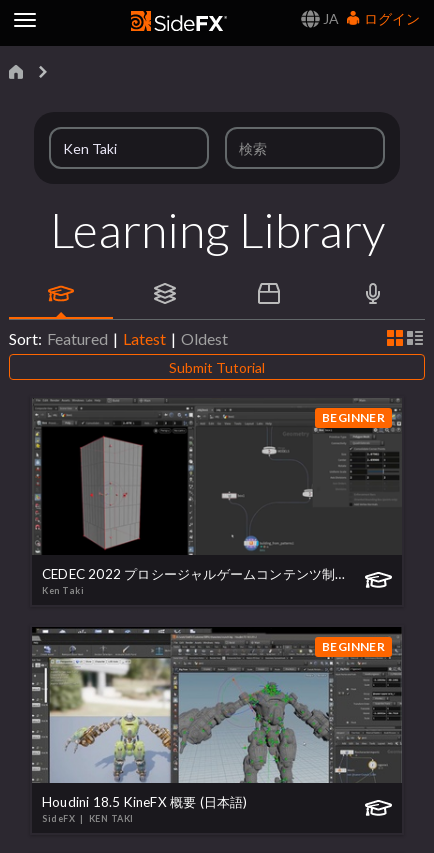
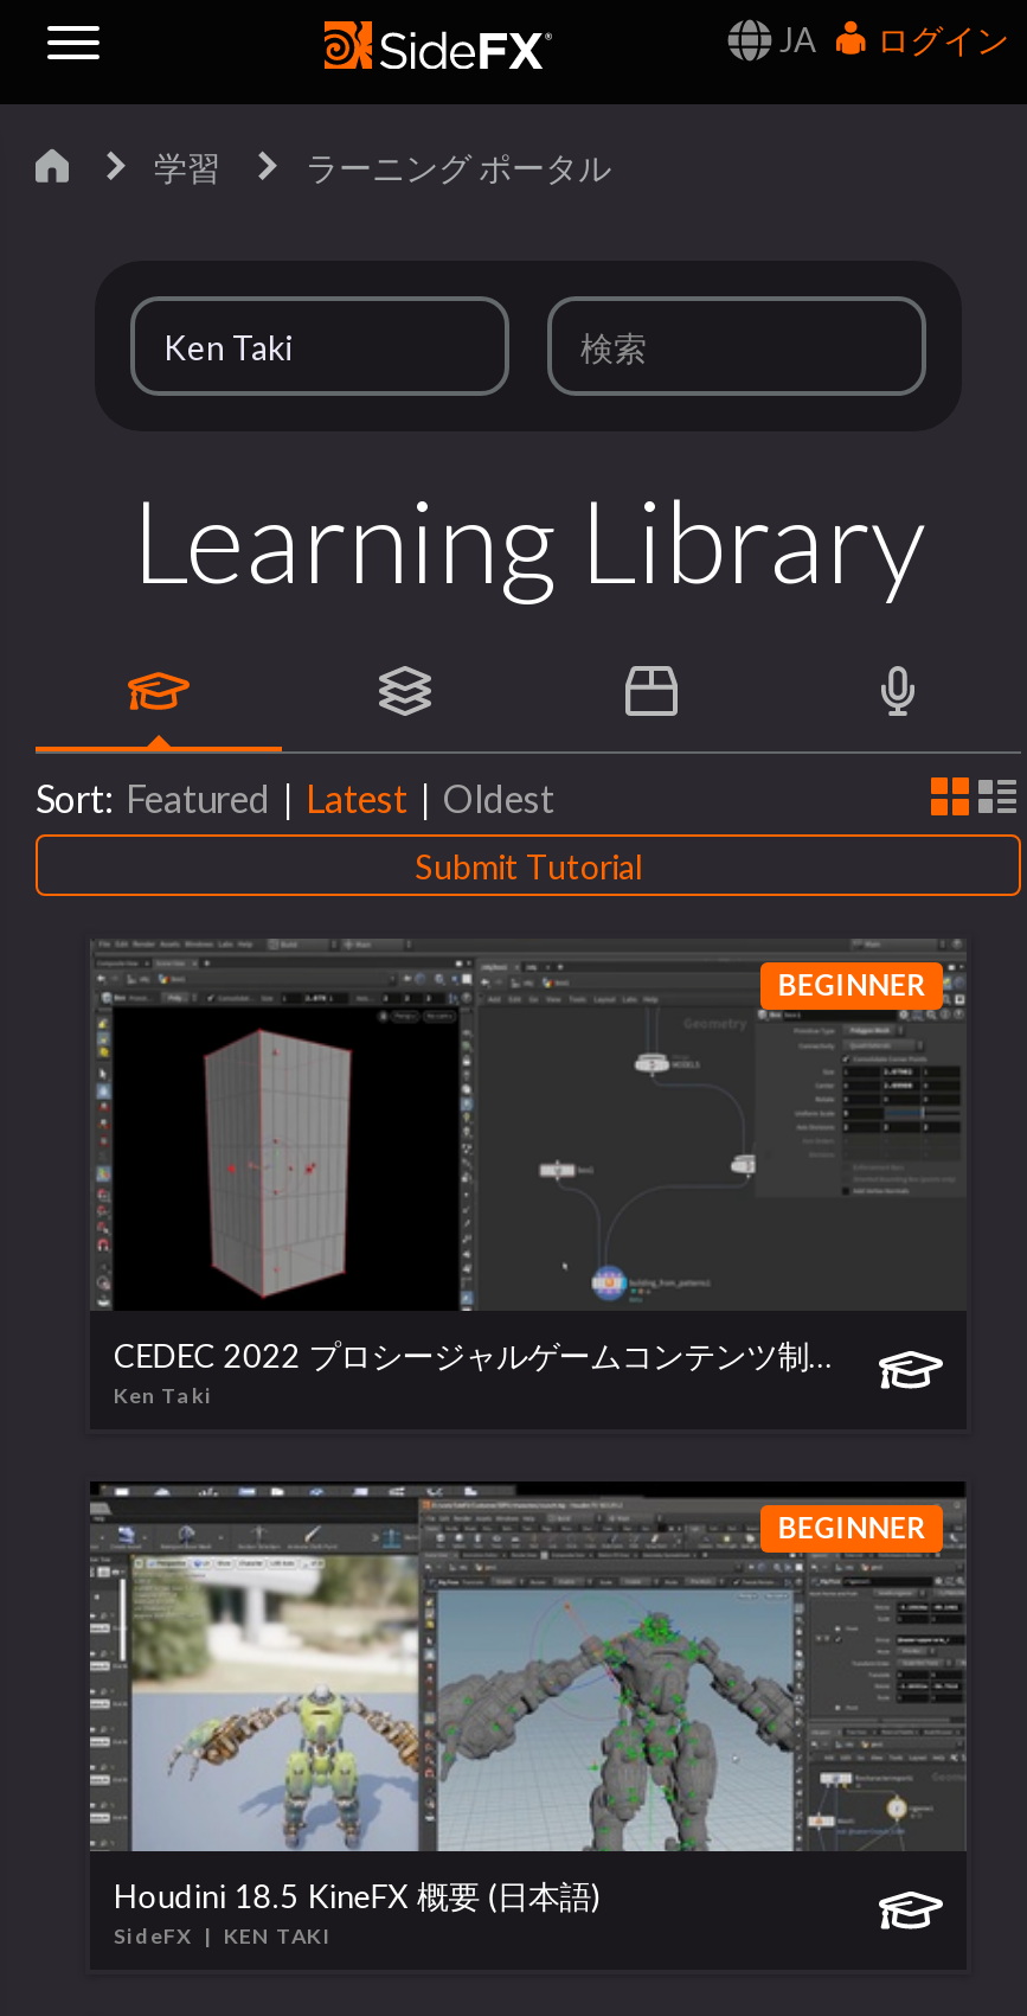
none -> [154,147,611,187] 学習 | ラーニング ポータル

